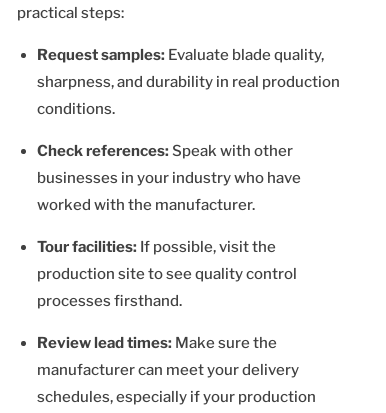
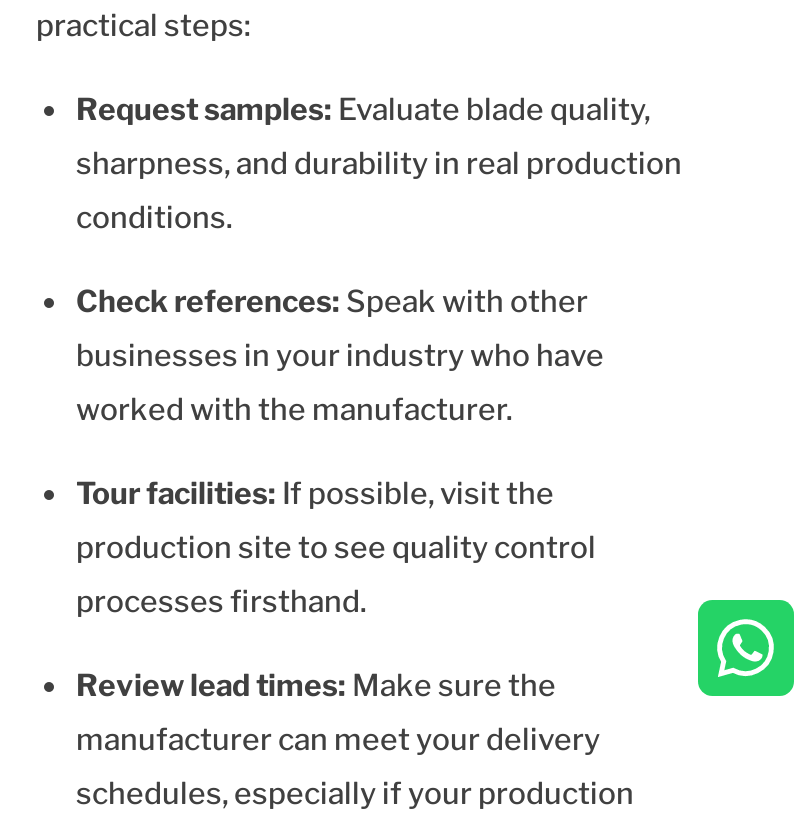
none -> [696,598,796,698] [image]

